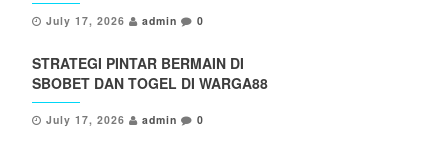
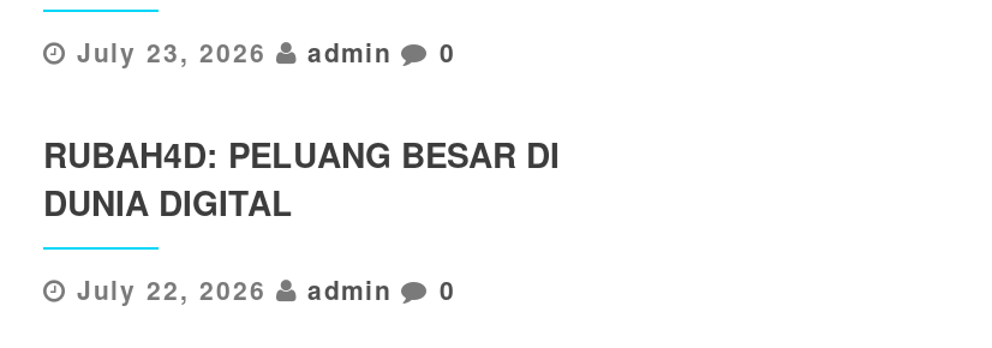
[46,13,204,28] July 17, 2026 admin 0 -> [77,34,456,70] July 23, 2026 admin 0
[32,53,268,93] STRATEGI PINTAR BERMAIN DI | SBOBET DAN TOGEL DI WARGA88 -> [43,130,560,226] RUBAH4D: PELUANG BESAR DI | DUNIA DIGITAL
[46,112,204,127] July 17, 2026 admin 0 -> [77,271,456,307] July 22, 2026 admin 0

